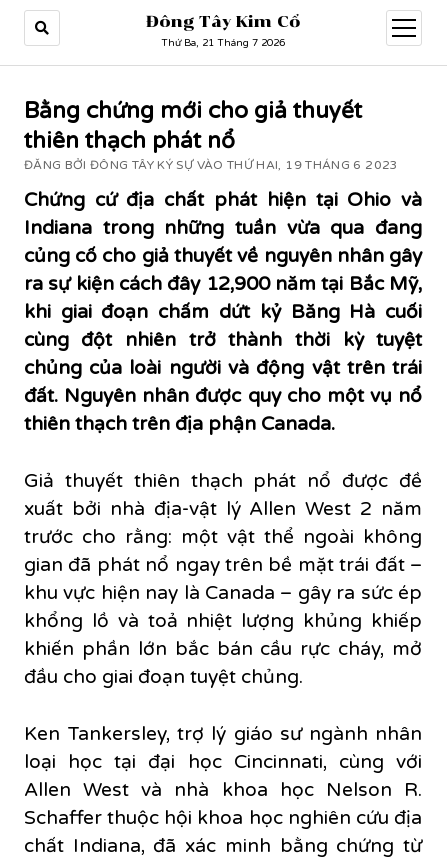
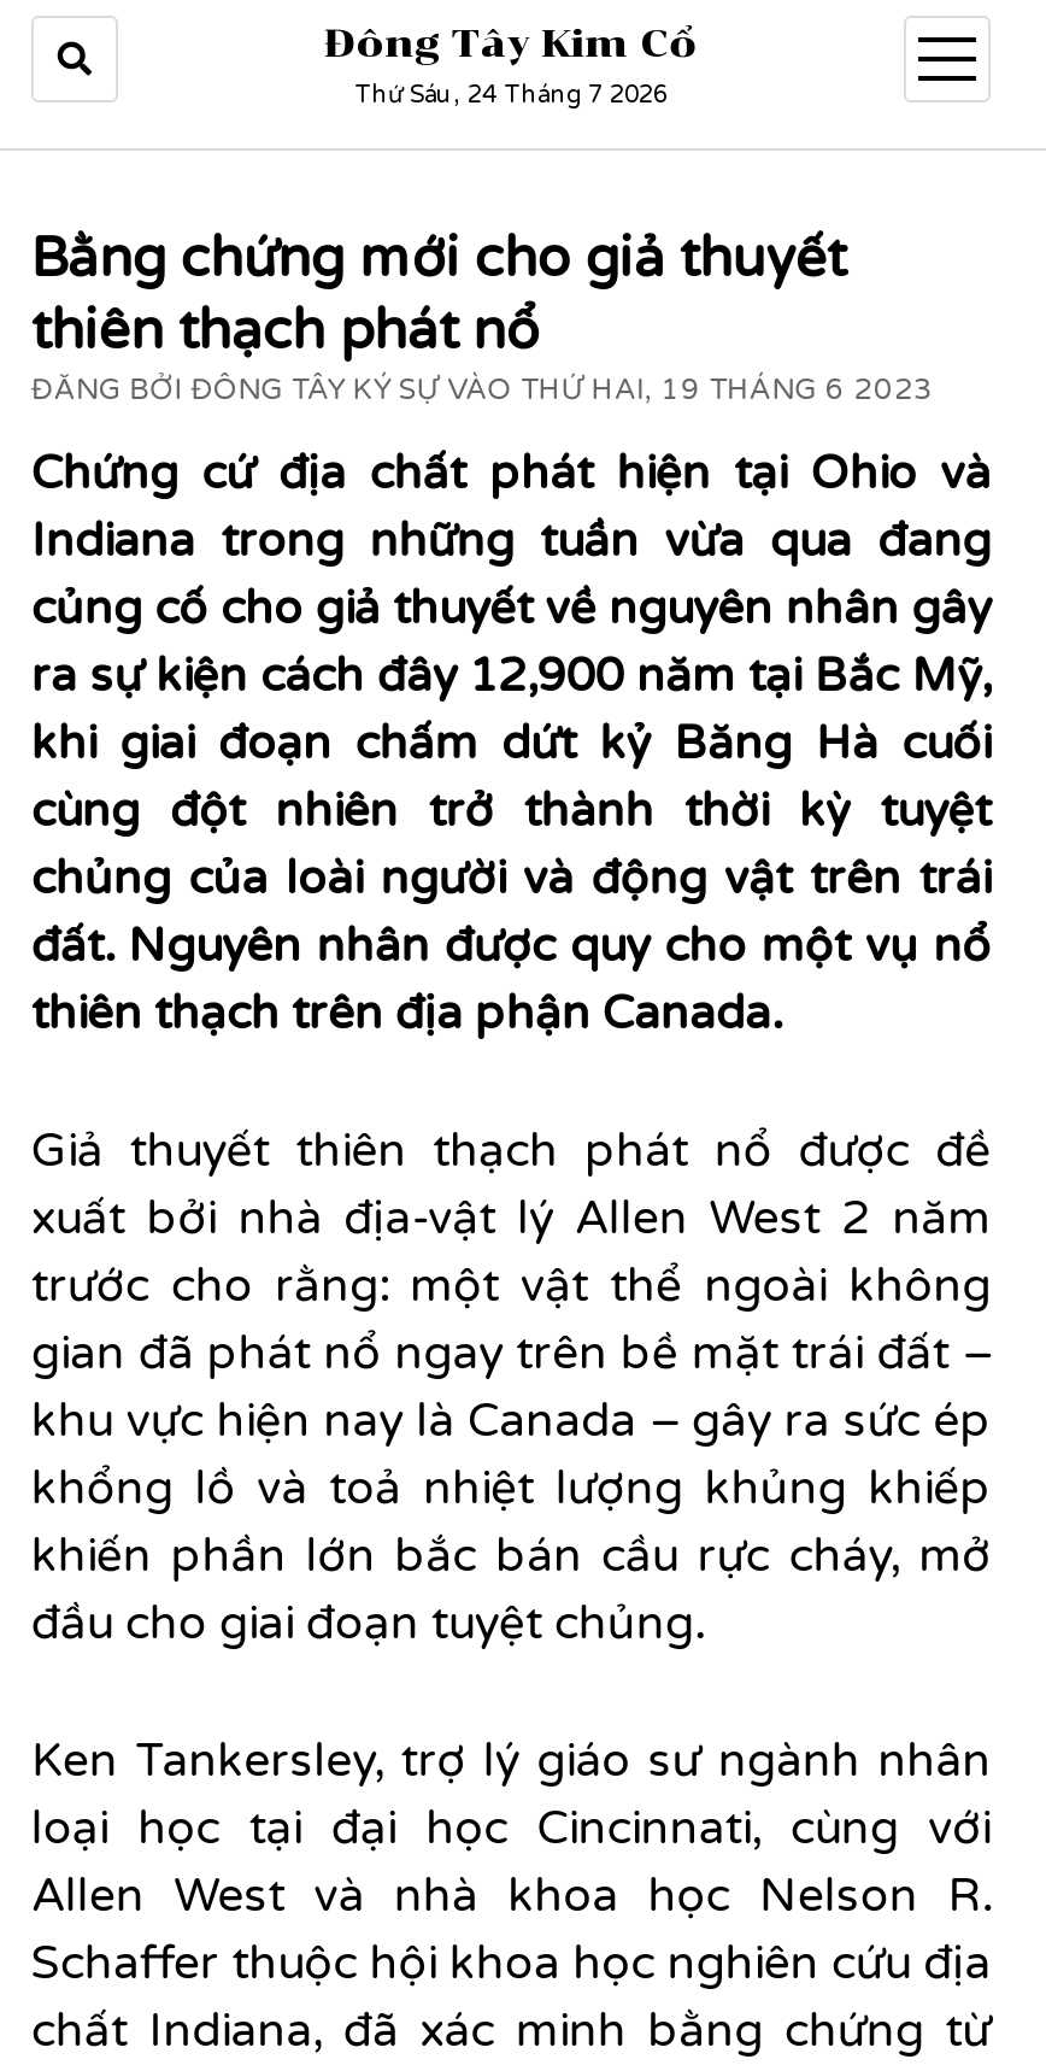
[161,37,285,49] Thứ Ba, 21 Tháng 7 2026 -> [354,81,668,110] Thứ Sáu, 24 Tháng 7 2026

